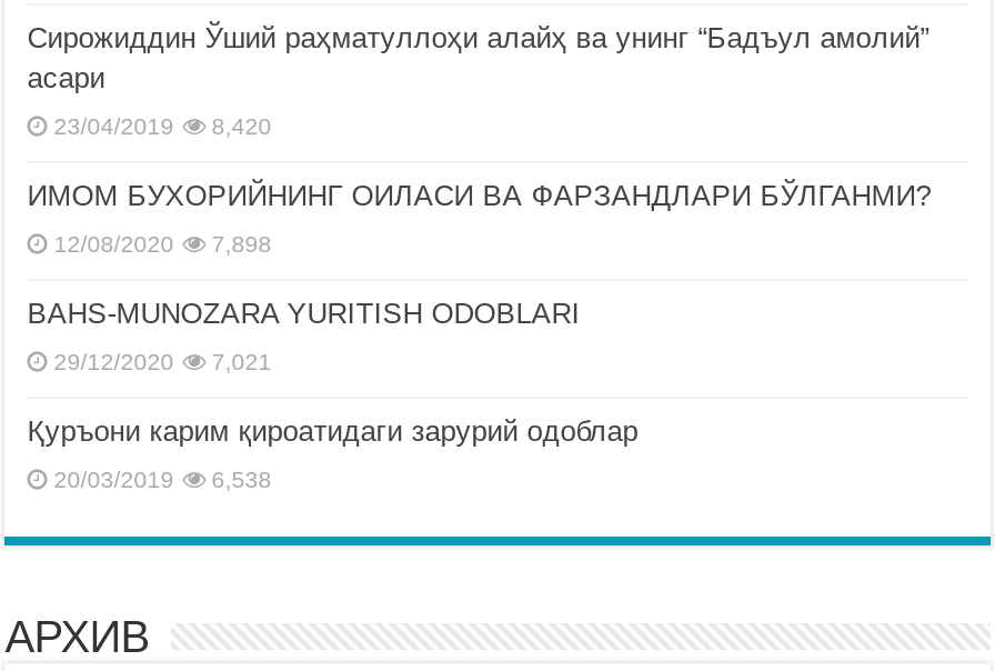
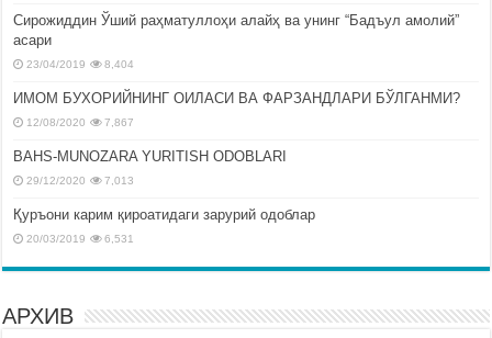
[54,114,271,139] 23/04/2019 8,420 -> [27,58,134,70] 23/04/2019 8,404
[54,232,271,257] 12/08/2020 7,898 -> [27,116,134,128] 12/08/2020 7,867
[54,350,271,374] 29/12/2020 7,021 -> [27,174,134,187] 29/12/2020 7,013
[54,468,271,492] 20/03/2019 6,538 -> [27,233,134,245] 20/03/2019 6,531

